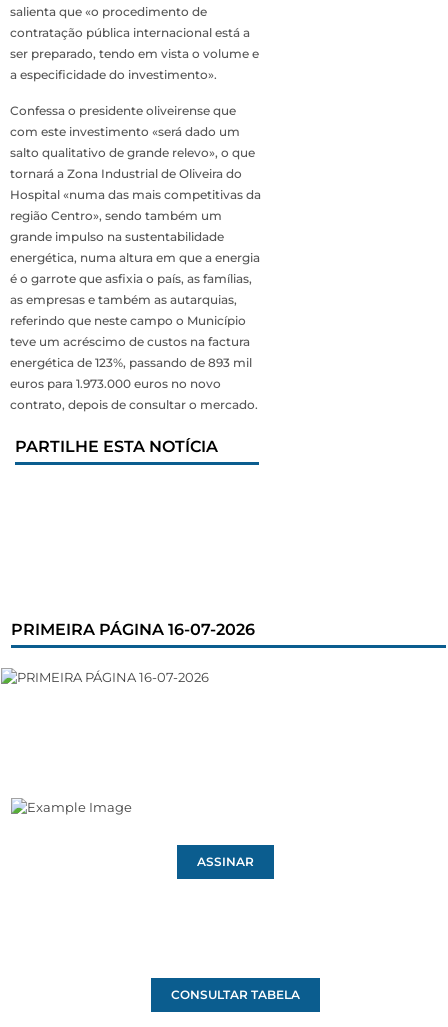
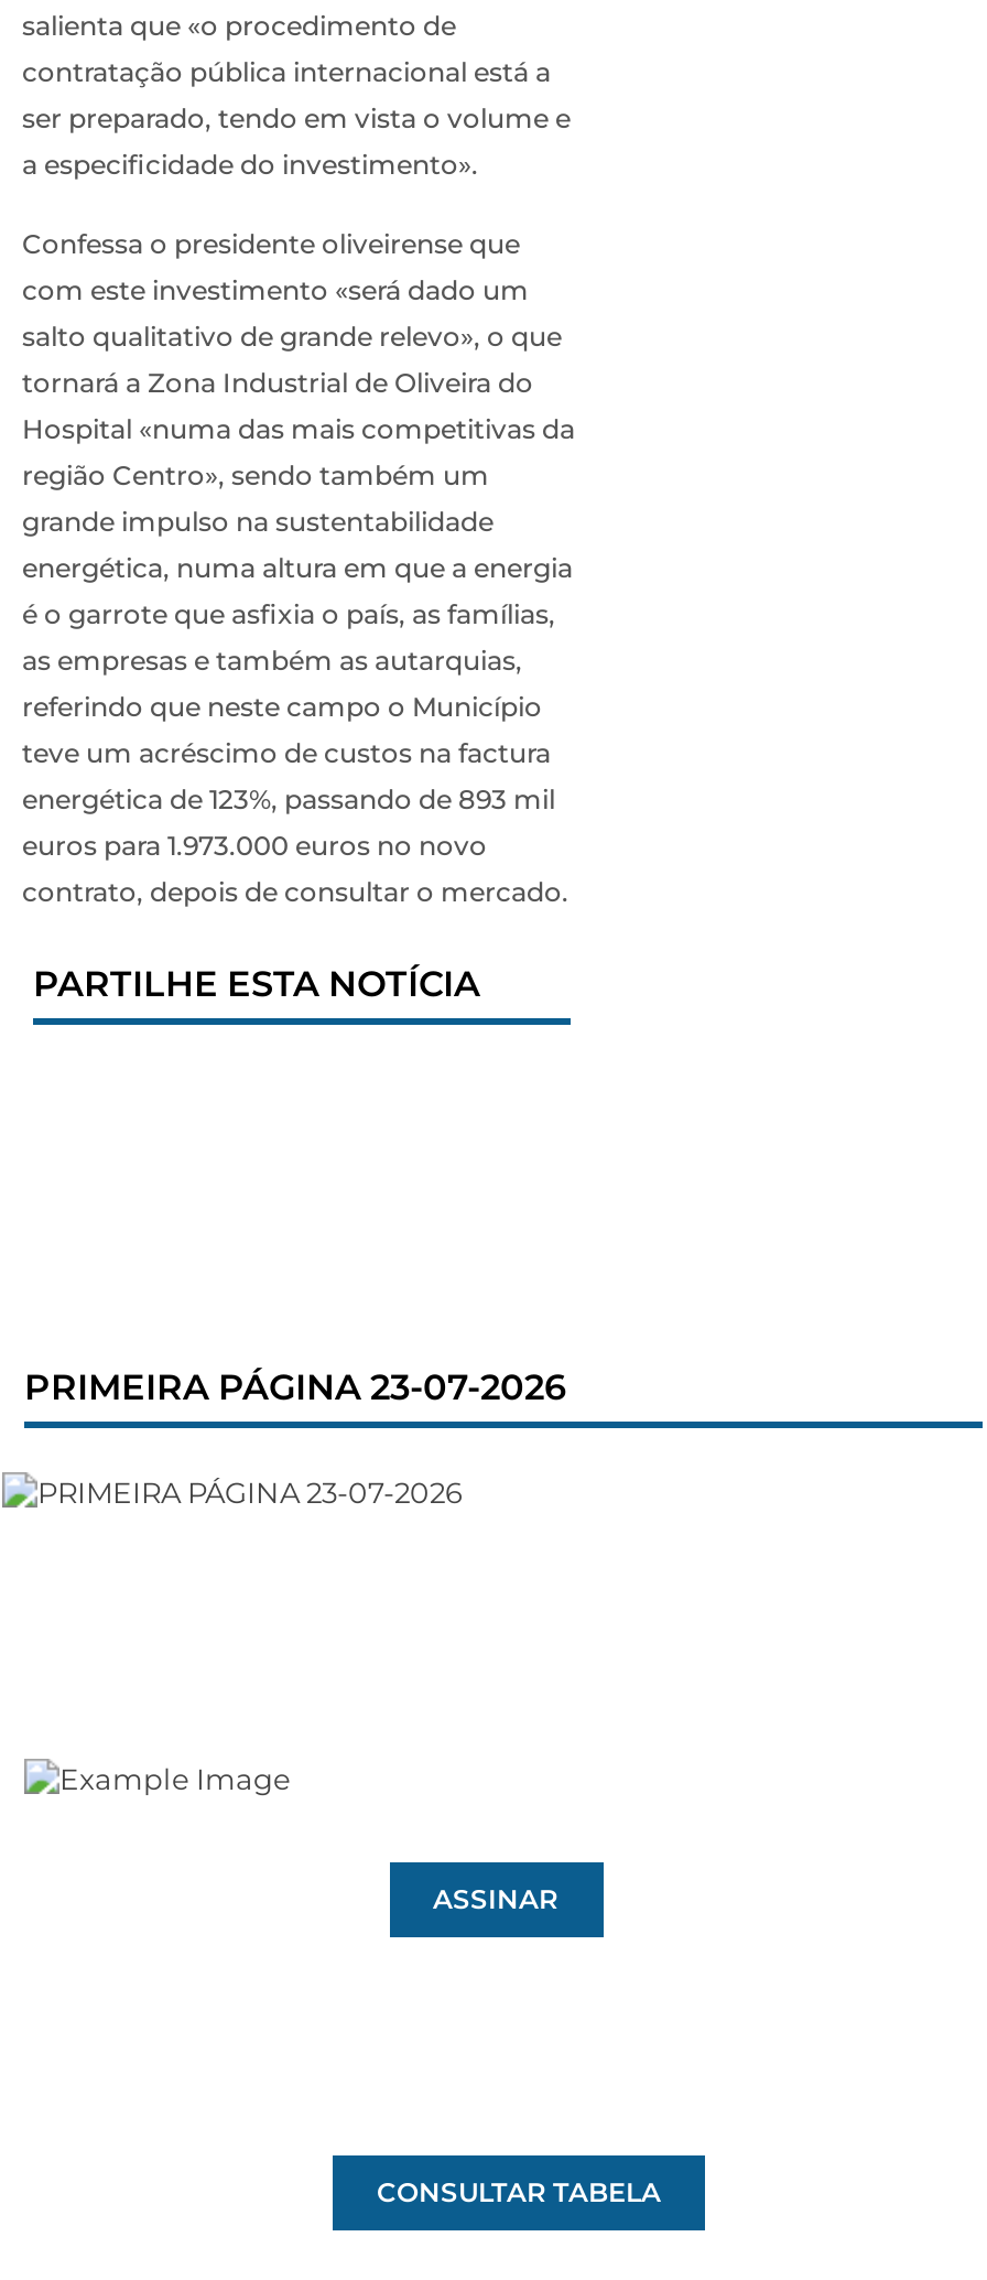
[11,620,255,639] PRIMEIRA PÁGINA 16-07-2026 -> [24,1366,566,1408] PRIMEIRA PÁGINA 23-07-2026

